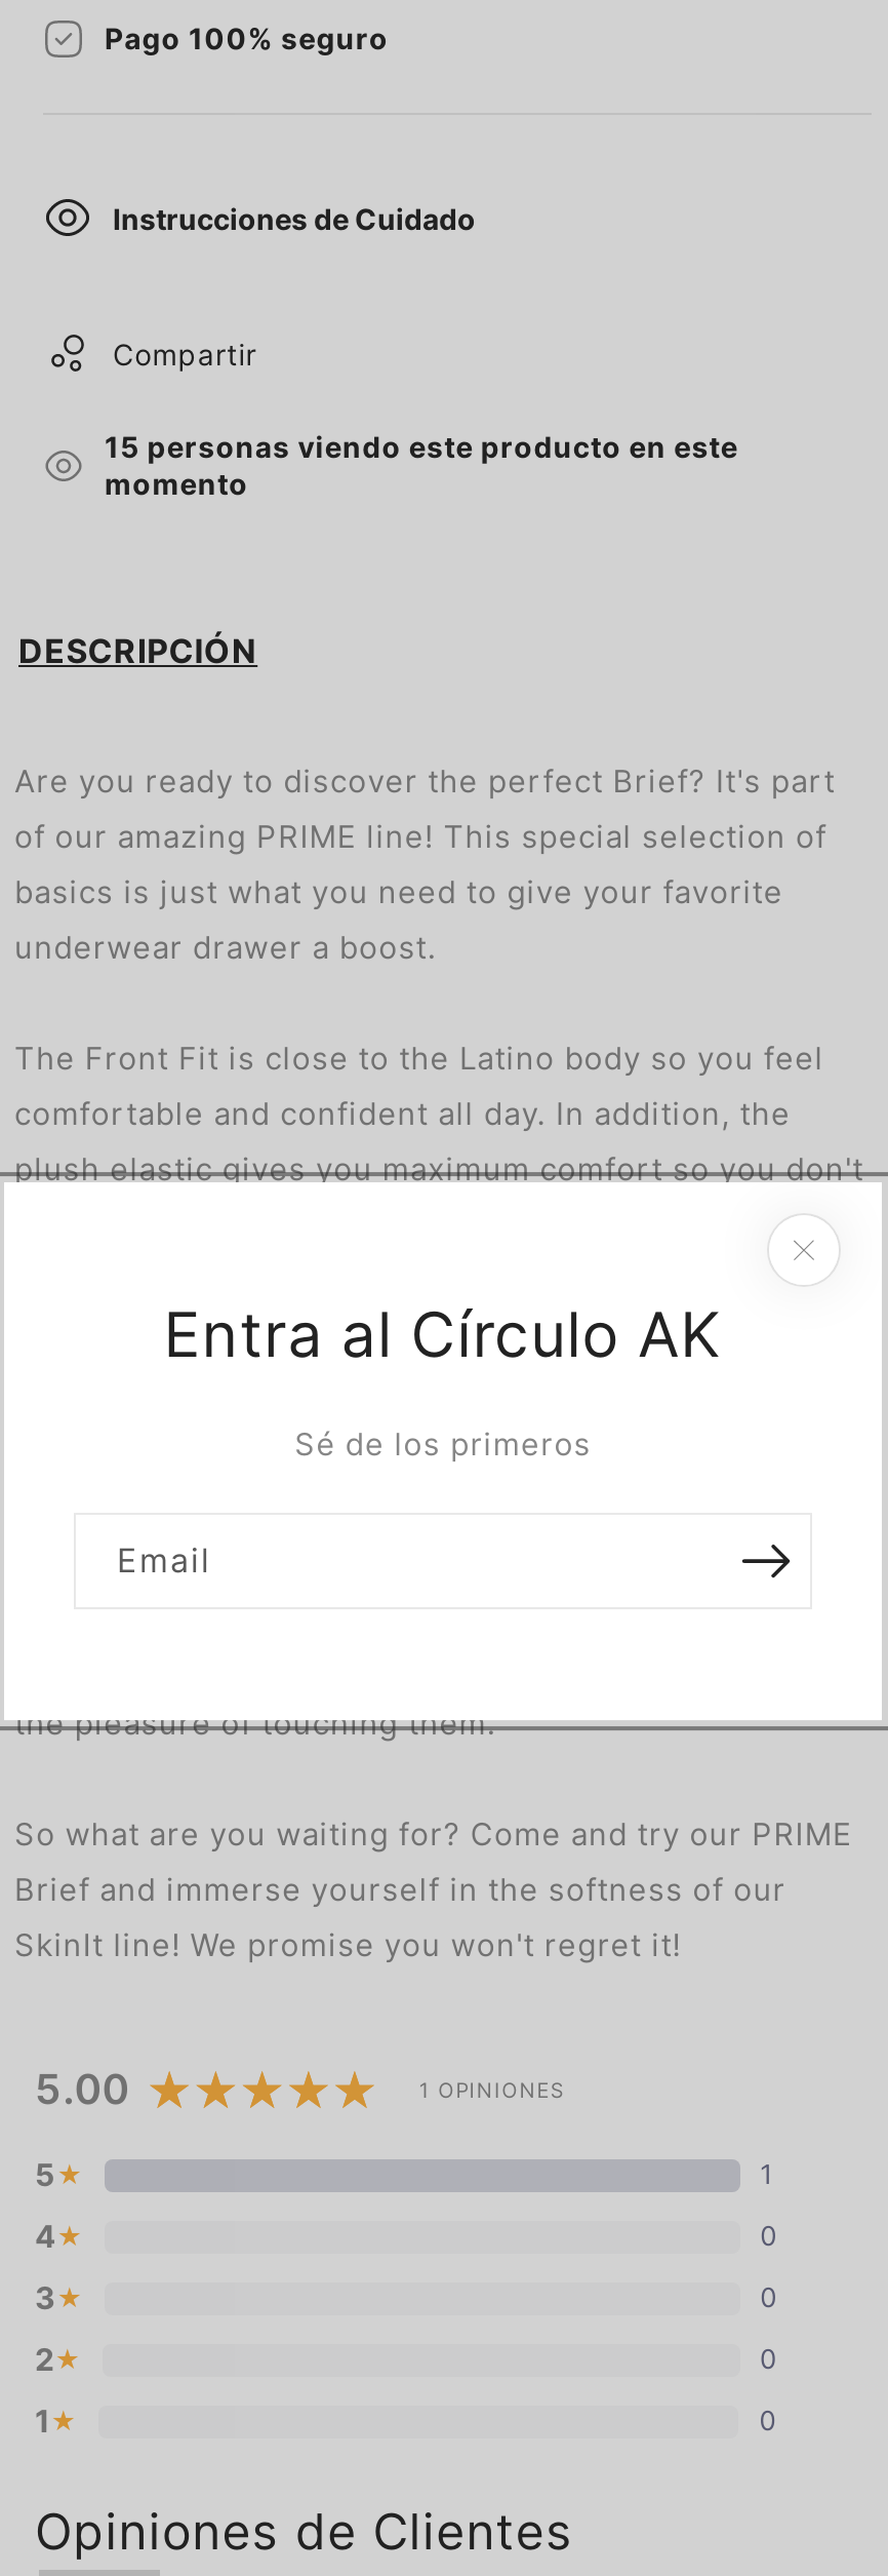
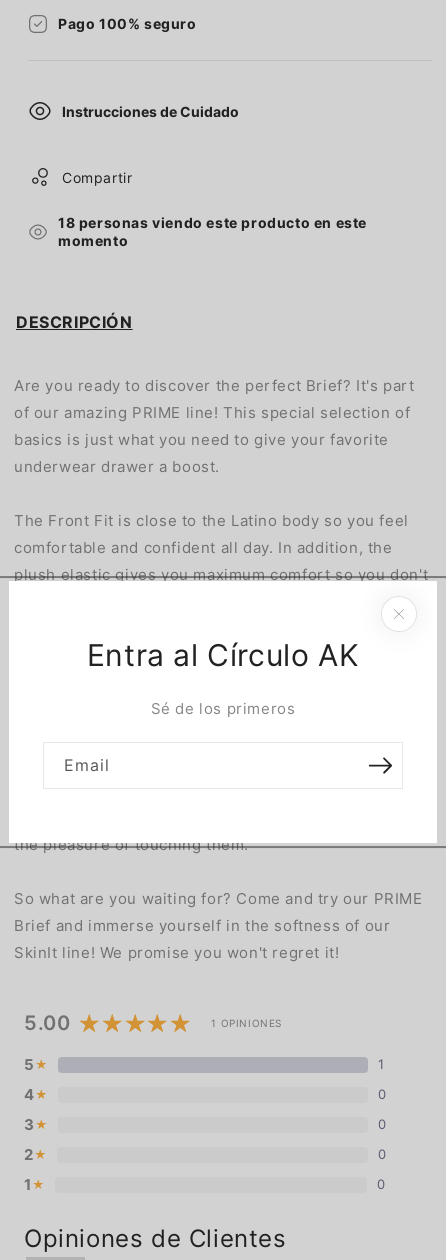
[105,428,738,463] 15 personas viendo este producto en este -> [58,213,367,230] 18 personas viendo este producto en este

